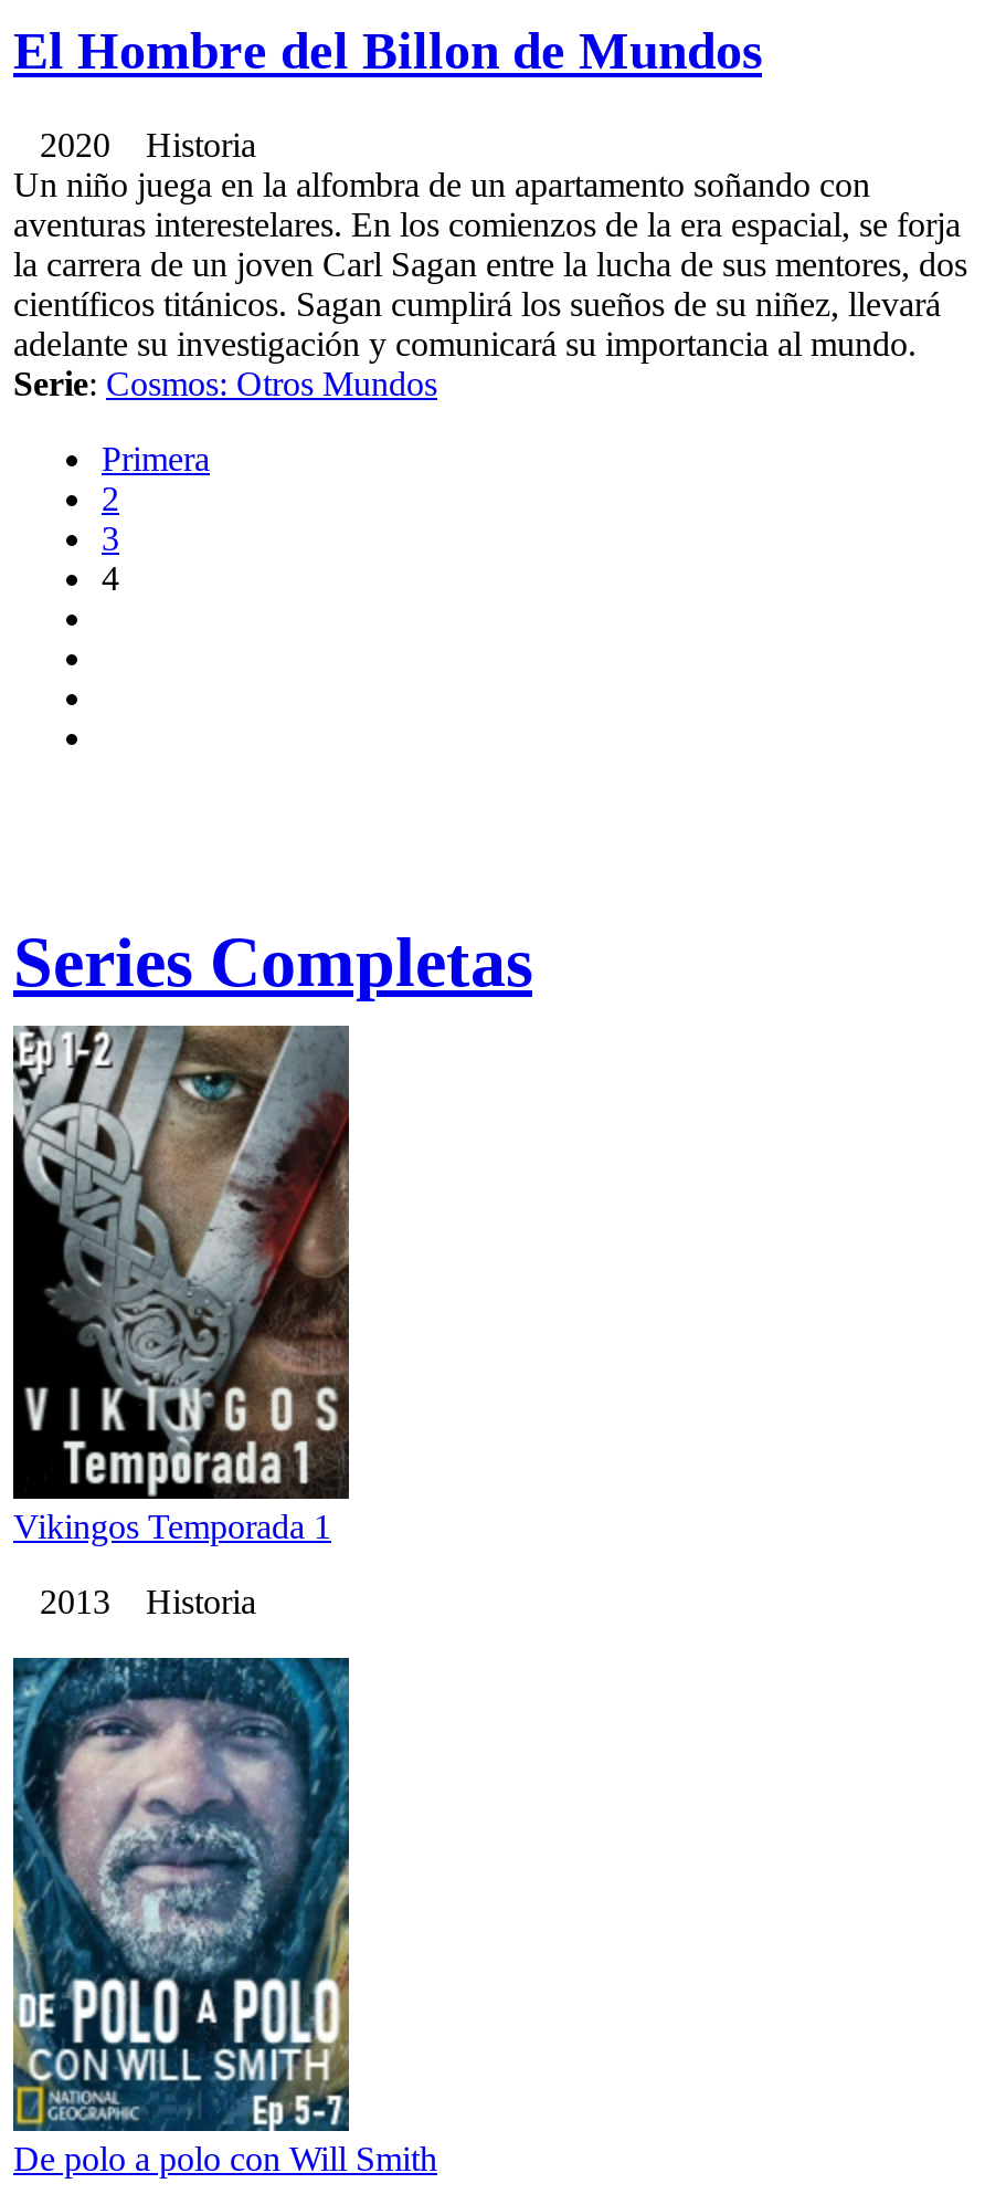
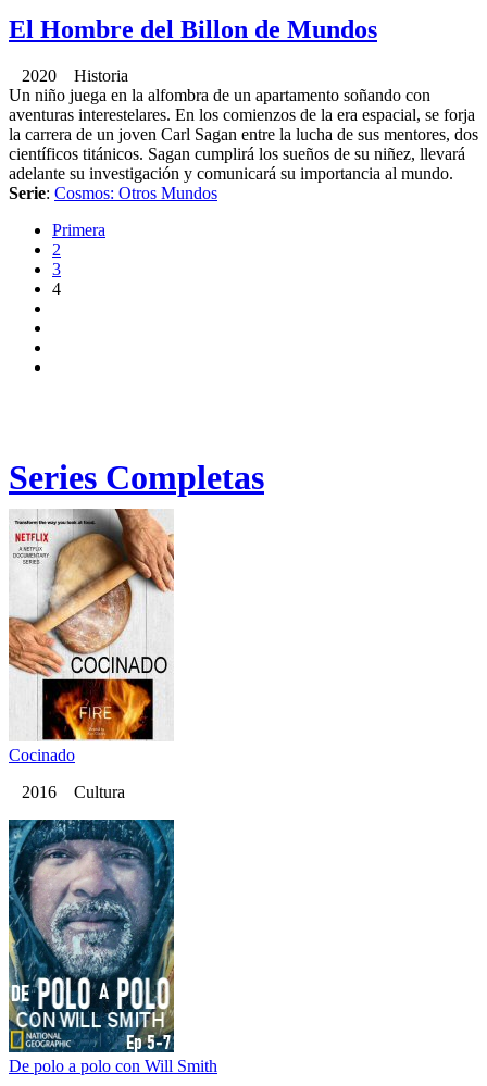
[11,1023,351,1546] [image] | Vikingos Temporada 1 -> [8,508,175,765] [image] | Cocinado
[13,1583,256,1621] 2013 Historia -> [9,783,125,802] 2016 Cultura

